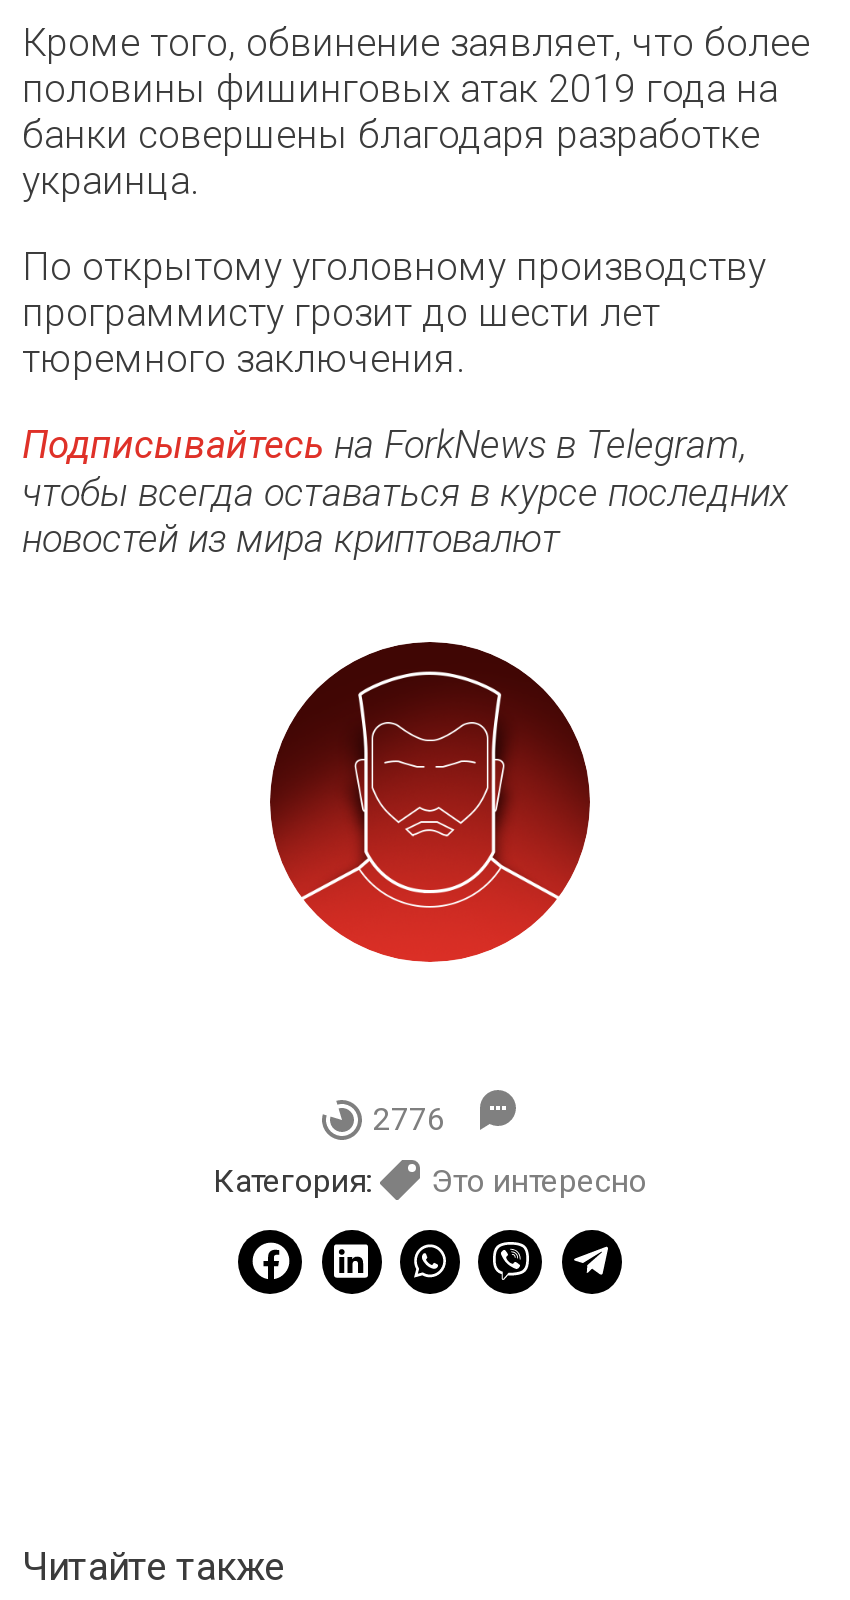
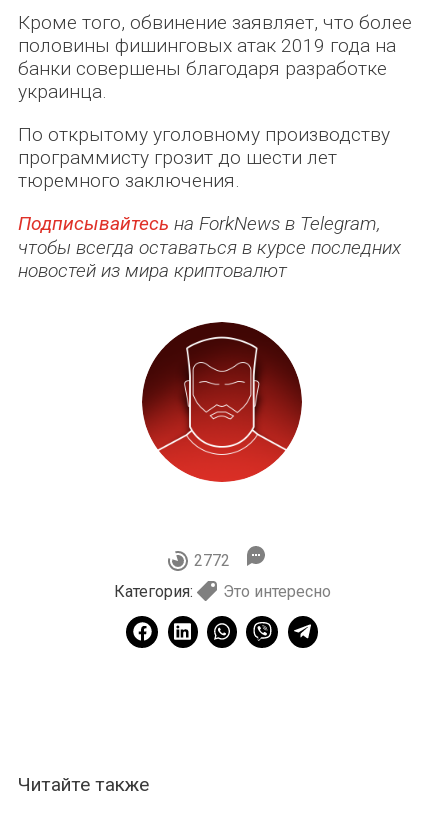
[373,1100,445,1138] 2776 -> [193,551,229,570] 2772

